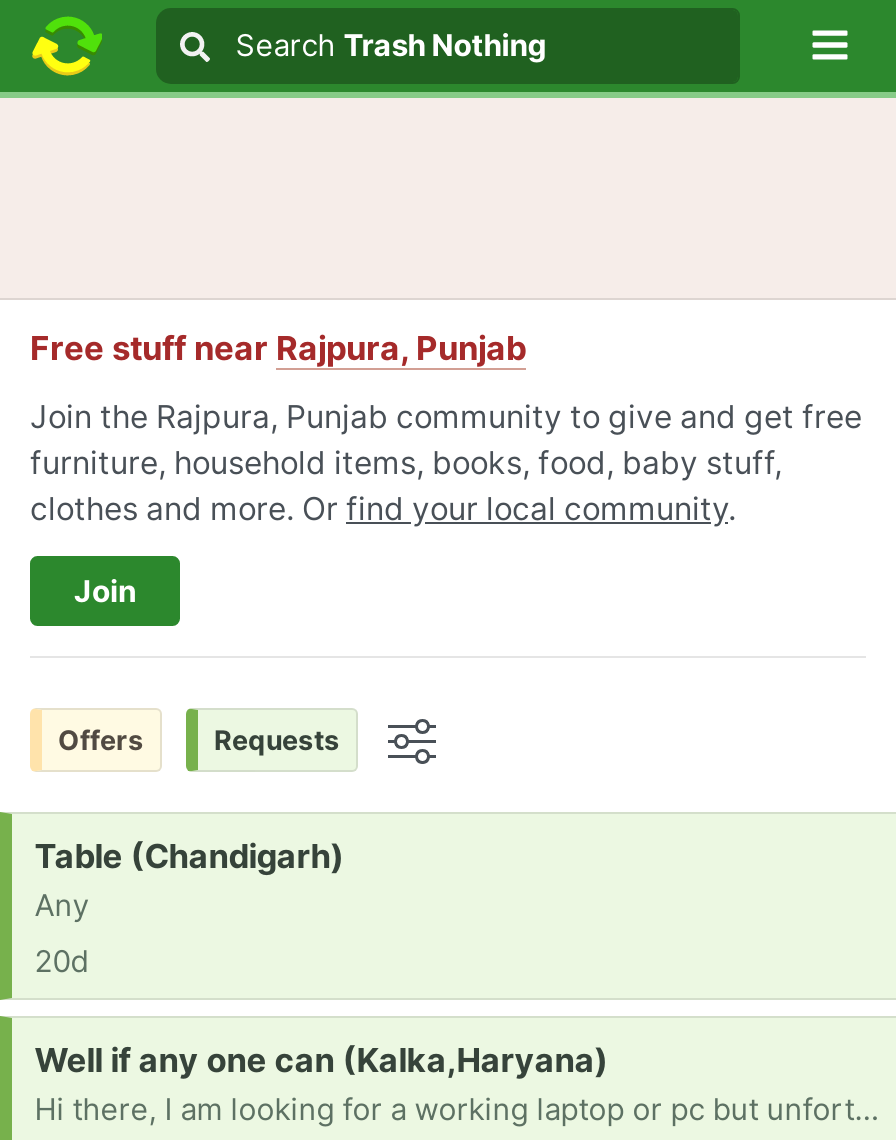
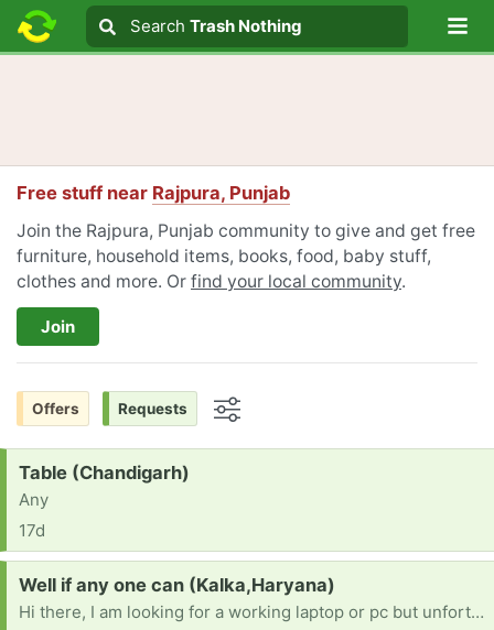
[34,942,88,980] 20d -> [19,520,45,541] 17d

